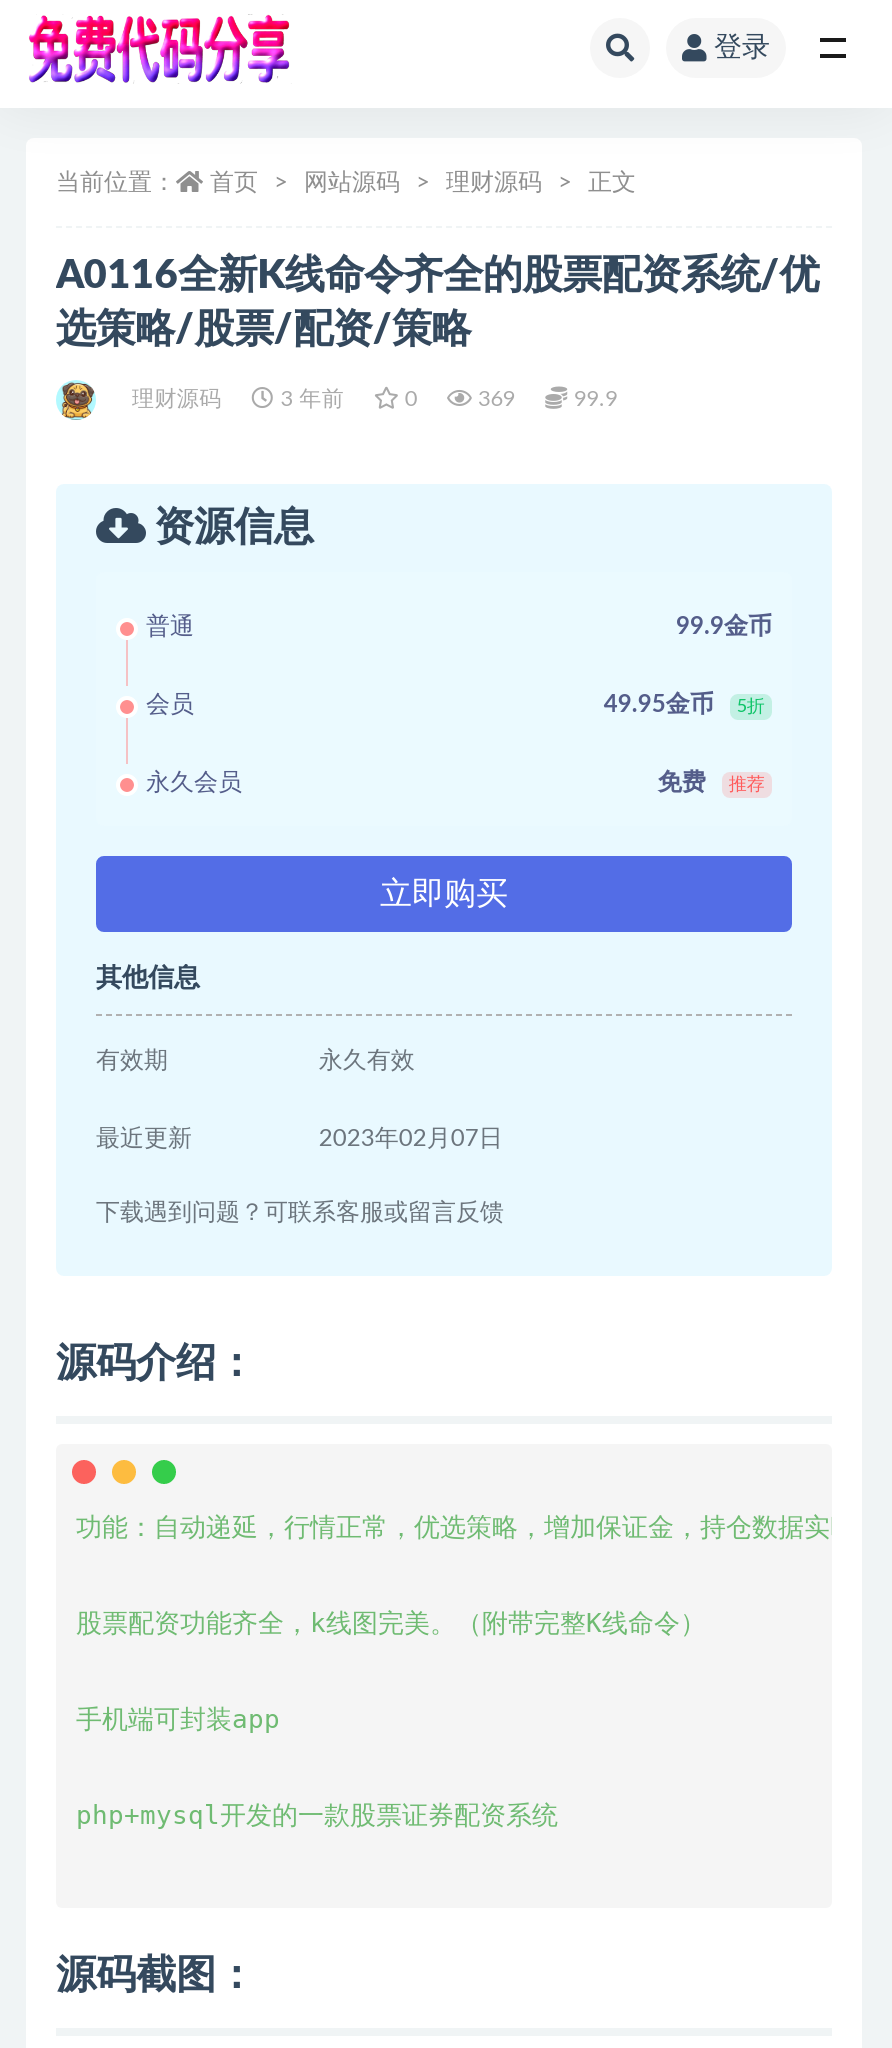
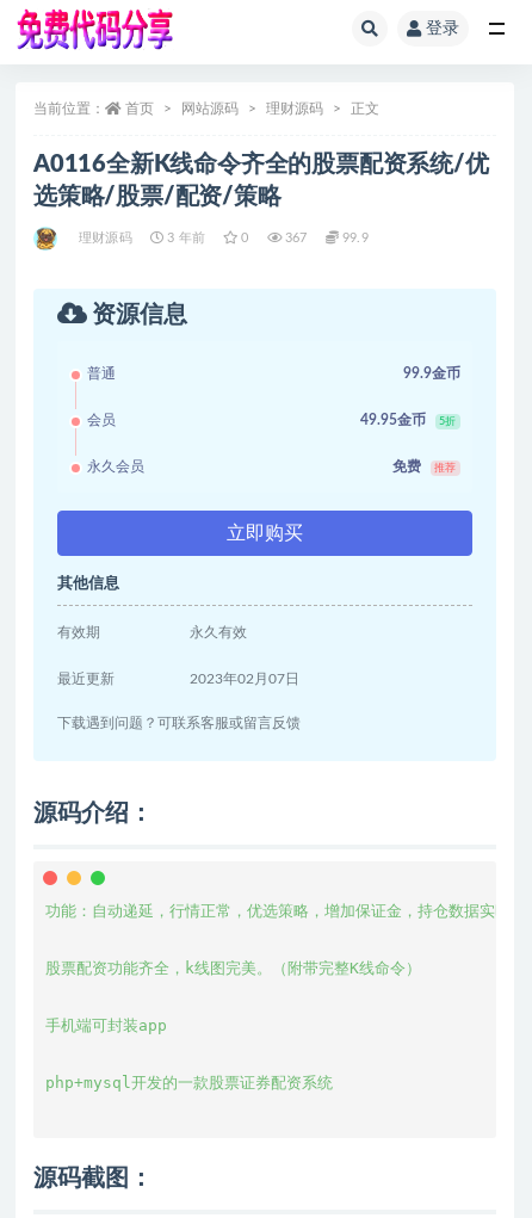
[472,388,515,410] 369 -> [281,231,307,245] 367

